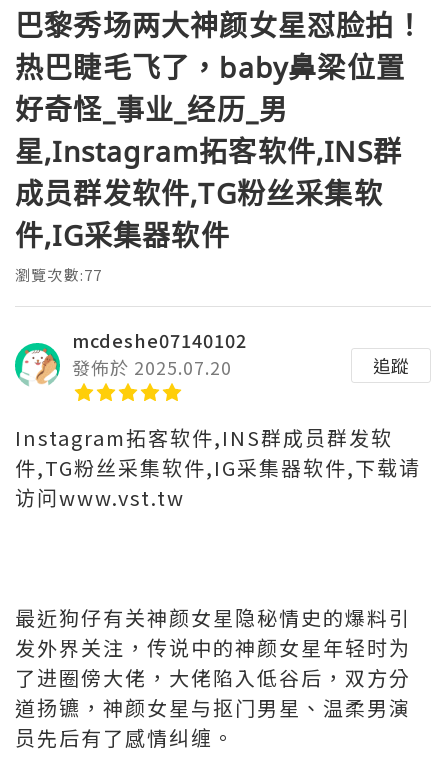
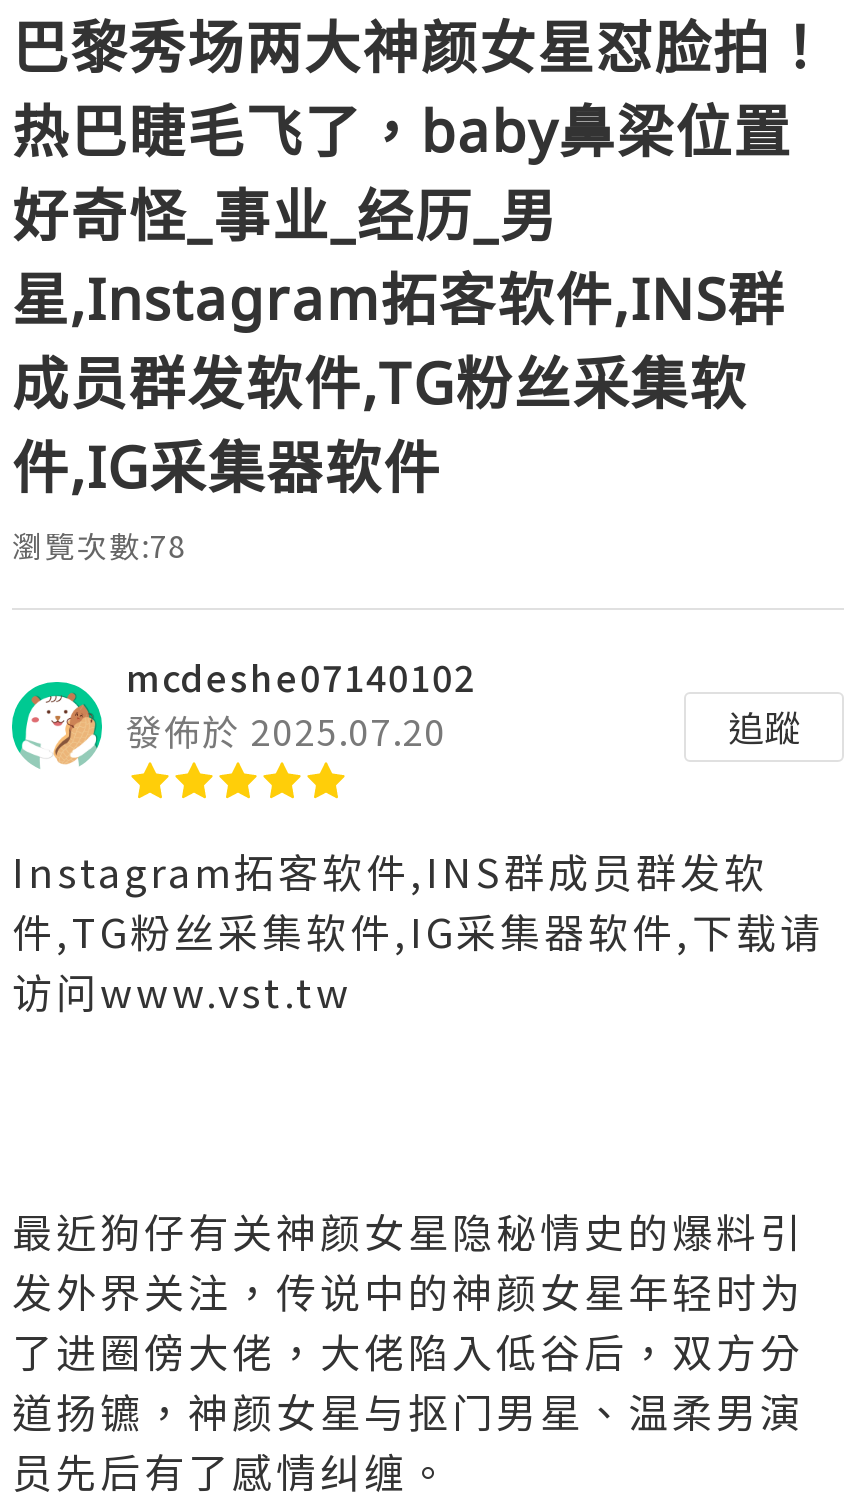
[15,264,102,285] 瀏覽次數:77 -> [12,524,187,566] 瀏覽次數:78

